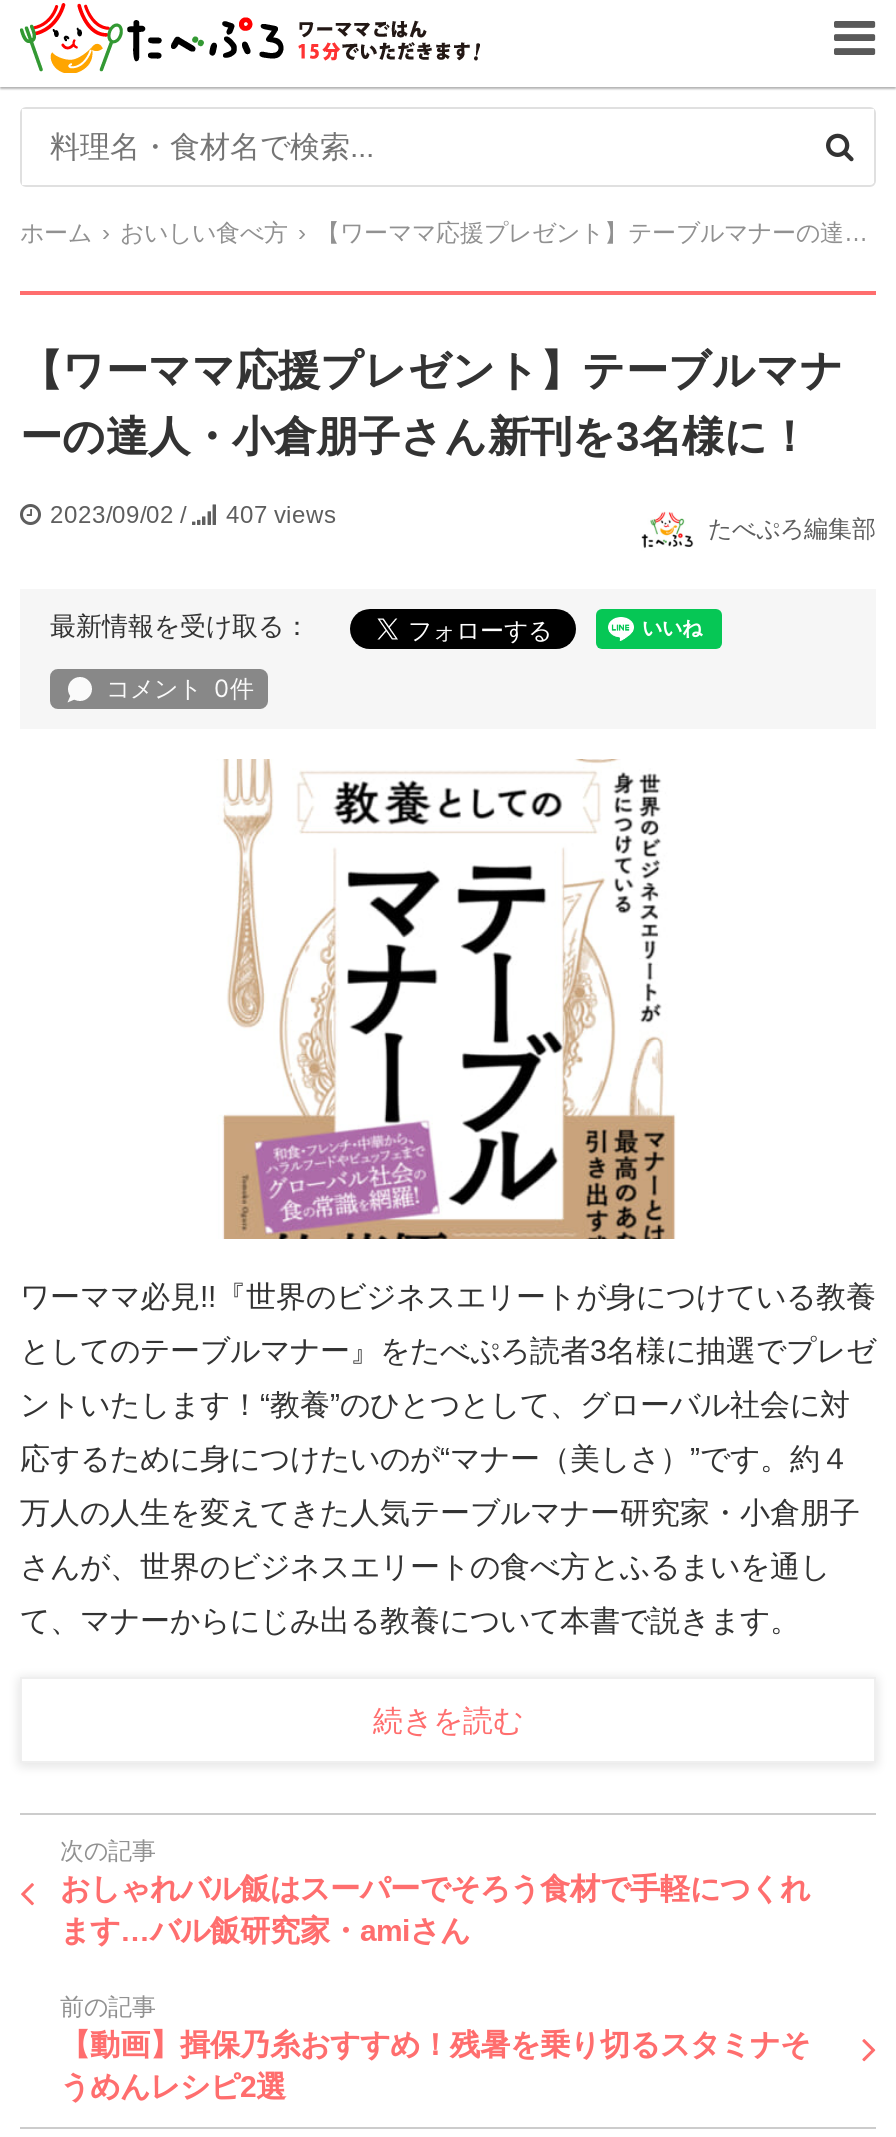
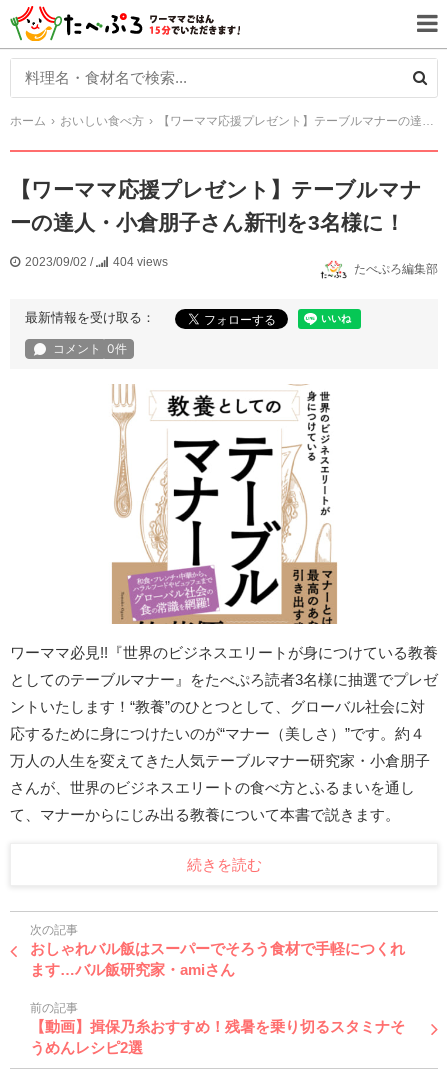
[50,501,336,529] 2023/09/02 / 407 views -> [25,255,168,269] 2023/09/02 / 404 views

